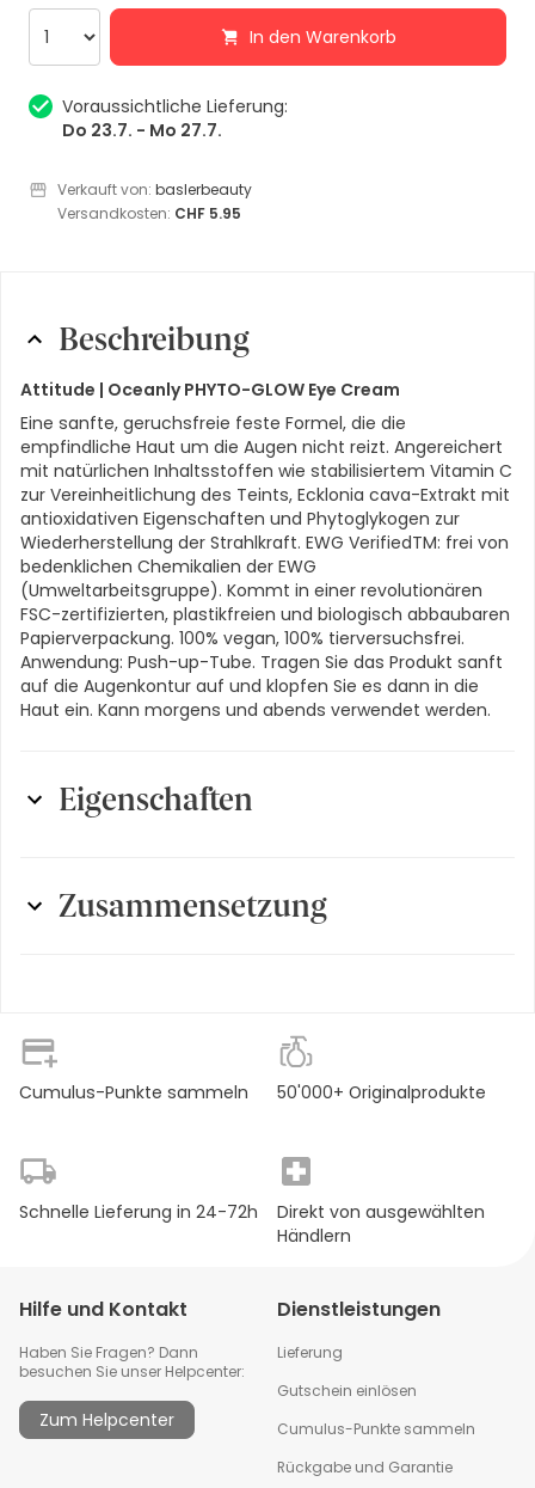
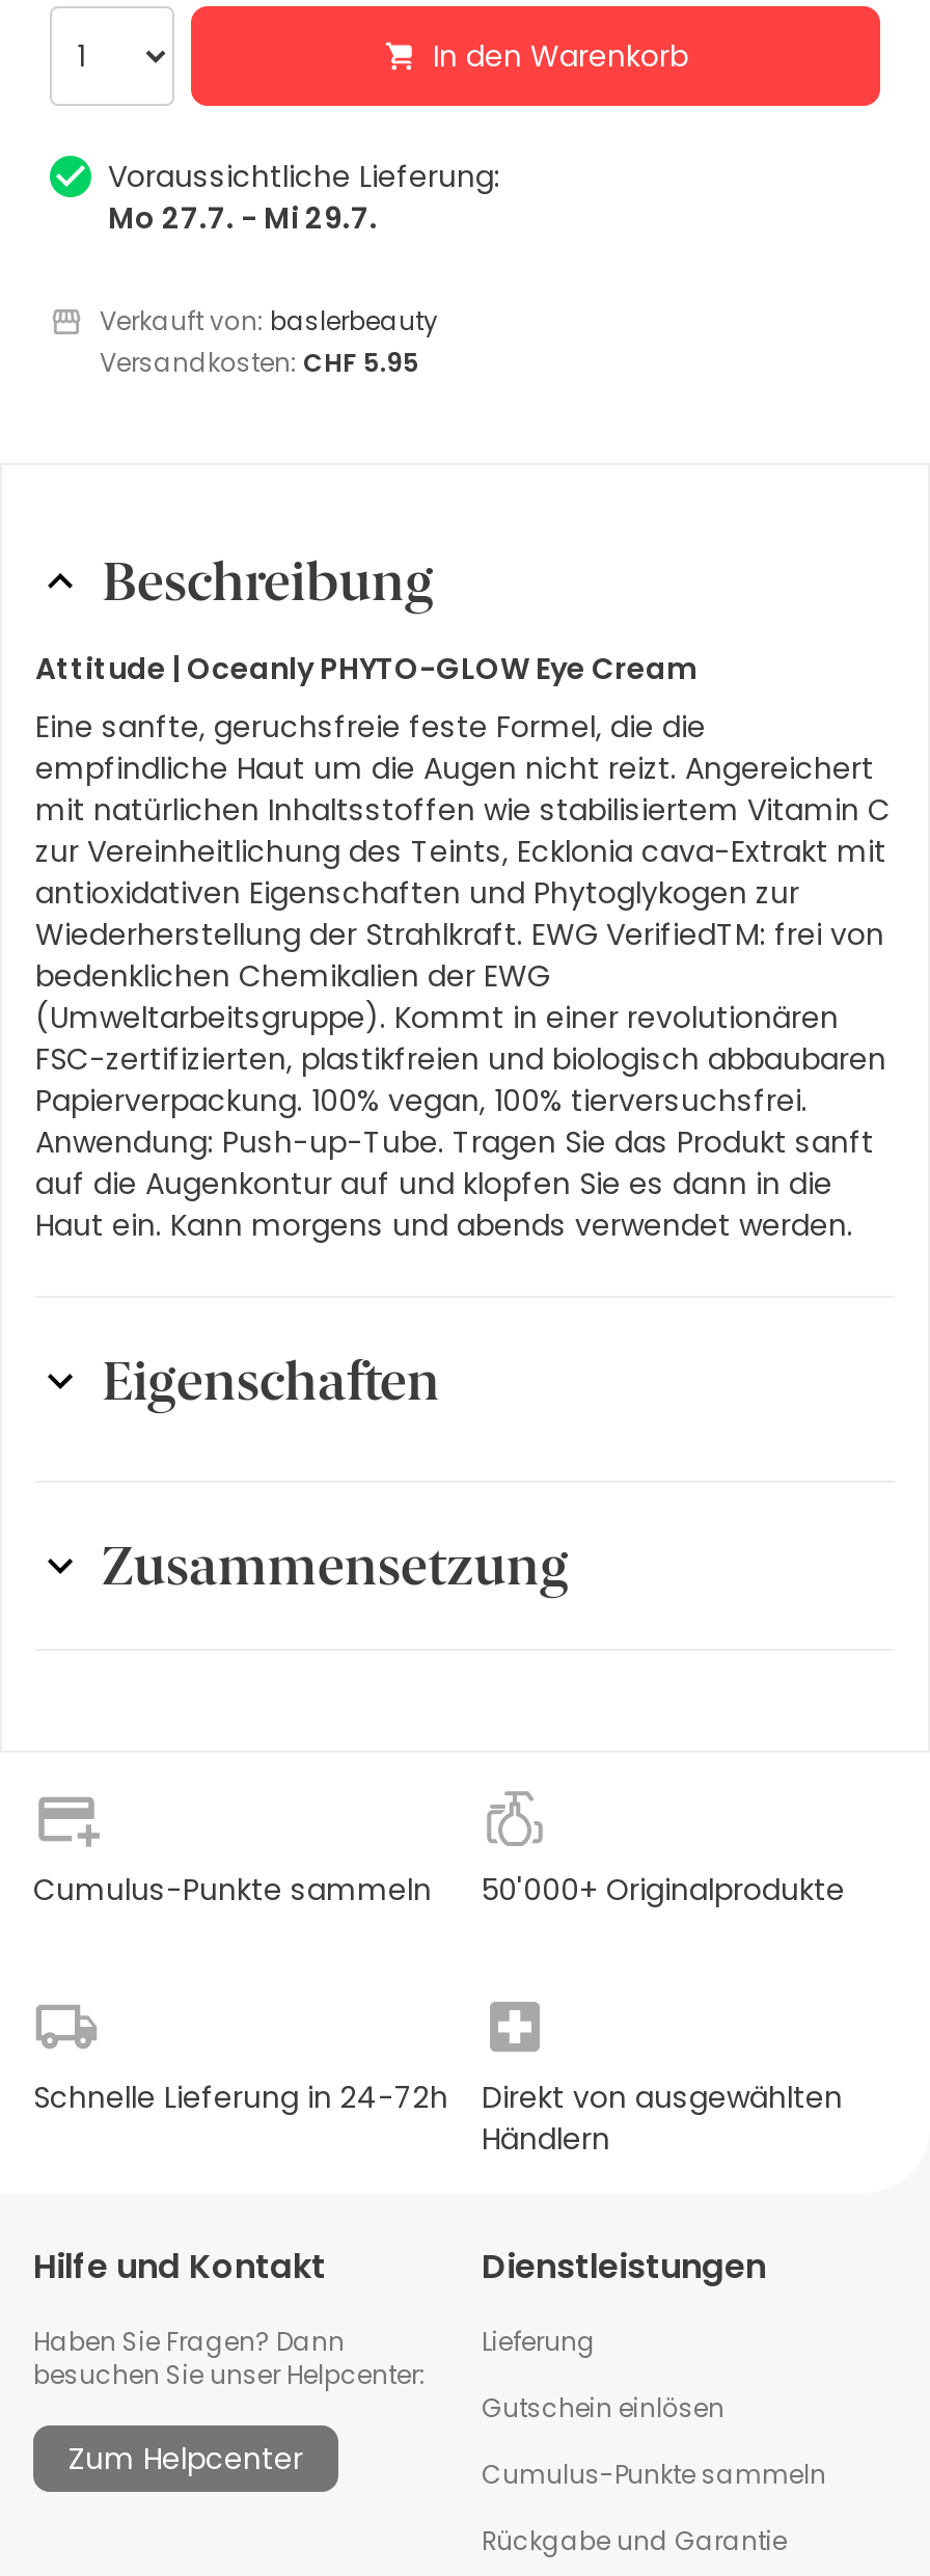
[62,118,222,142] Do 23.7. - Mo 27.7. -> [108,197,378,239] Mo 27.7. - Mi 29.7.

